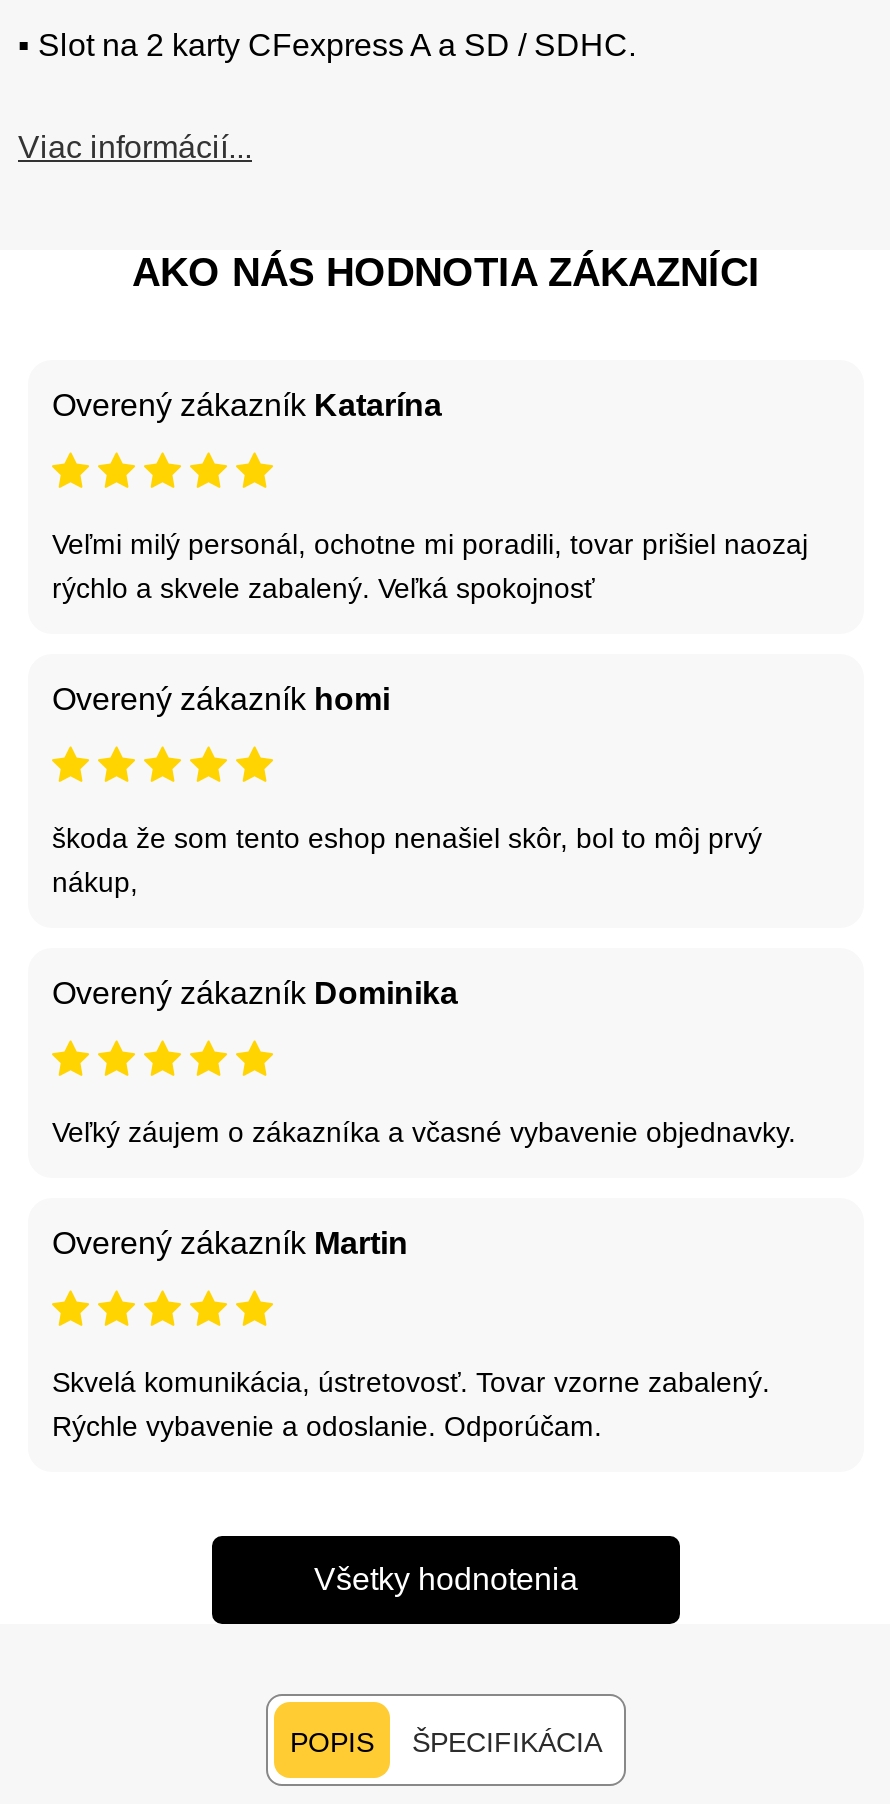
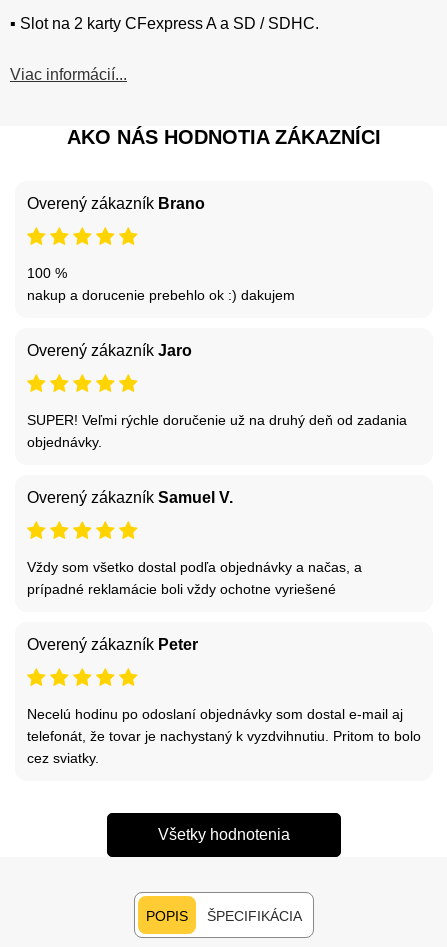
[52,387,442,421] Overený zákazník Katarína -> [27,195,205,212] Overený zákazník Brano
[52,527,808,603] Veľmi milý personál, ochotne mi poradili, tovar prišiel naozaj | rýchlo a skvele zabalený. Veľká spokojnosť -> [27,265,295,303] 100 % | nakup a dorucenie prebehlo ok :) dakujem
[52,681,390,715] Overený zákazník homi -> [27,342,192,359] Overený zákazník Jaro
[52,821,762,897] škoda že som tento eshop nenašiel skôr, bol to môj prvý | nákup, -> [27,412,407,450] SUPER! Veľmi rýchle doručenie už na druhý deň od zadania | objednávky.
[52,975,458,1009] Overený zákazník Dominika -> [27,489,233,506] Overený zákazník Samuel V.
[52,1115,796,1147] Veľký záujem o zákazníka a včasné vybavenie objednavky. -> [27,559,362,597] Vždy som všetko dostal podľa objednávky a načas, a | prípadné reklamácie boli vždy ochotne vyriešené
[52,1225,408,1259] Overený zákazník Martin -> [27,636,198,653] Overený zákazník Peter
[52,1365,770,1441] Skvelá komunikácia, ústretovosť. Tovar vzorne zabalený. | Rýchle vybavenie a odoslanie. Odporúčam. -> [27,706,421,766] Necelú hodinu po odoslaní objednávky som dostal e-mail aj | telefonát, že tovar je nachystaný k vyzdvihnutiu. Pritom to bolo | cez sviatky.

